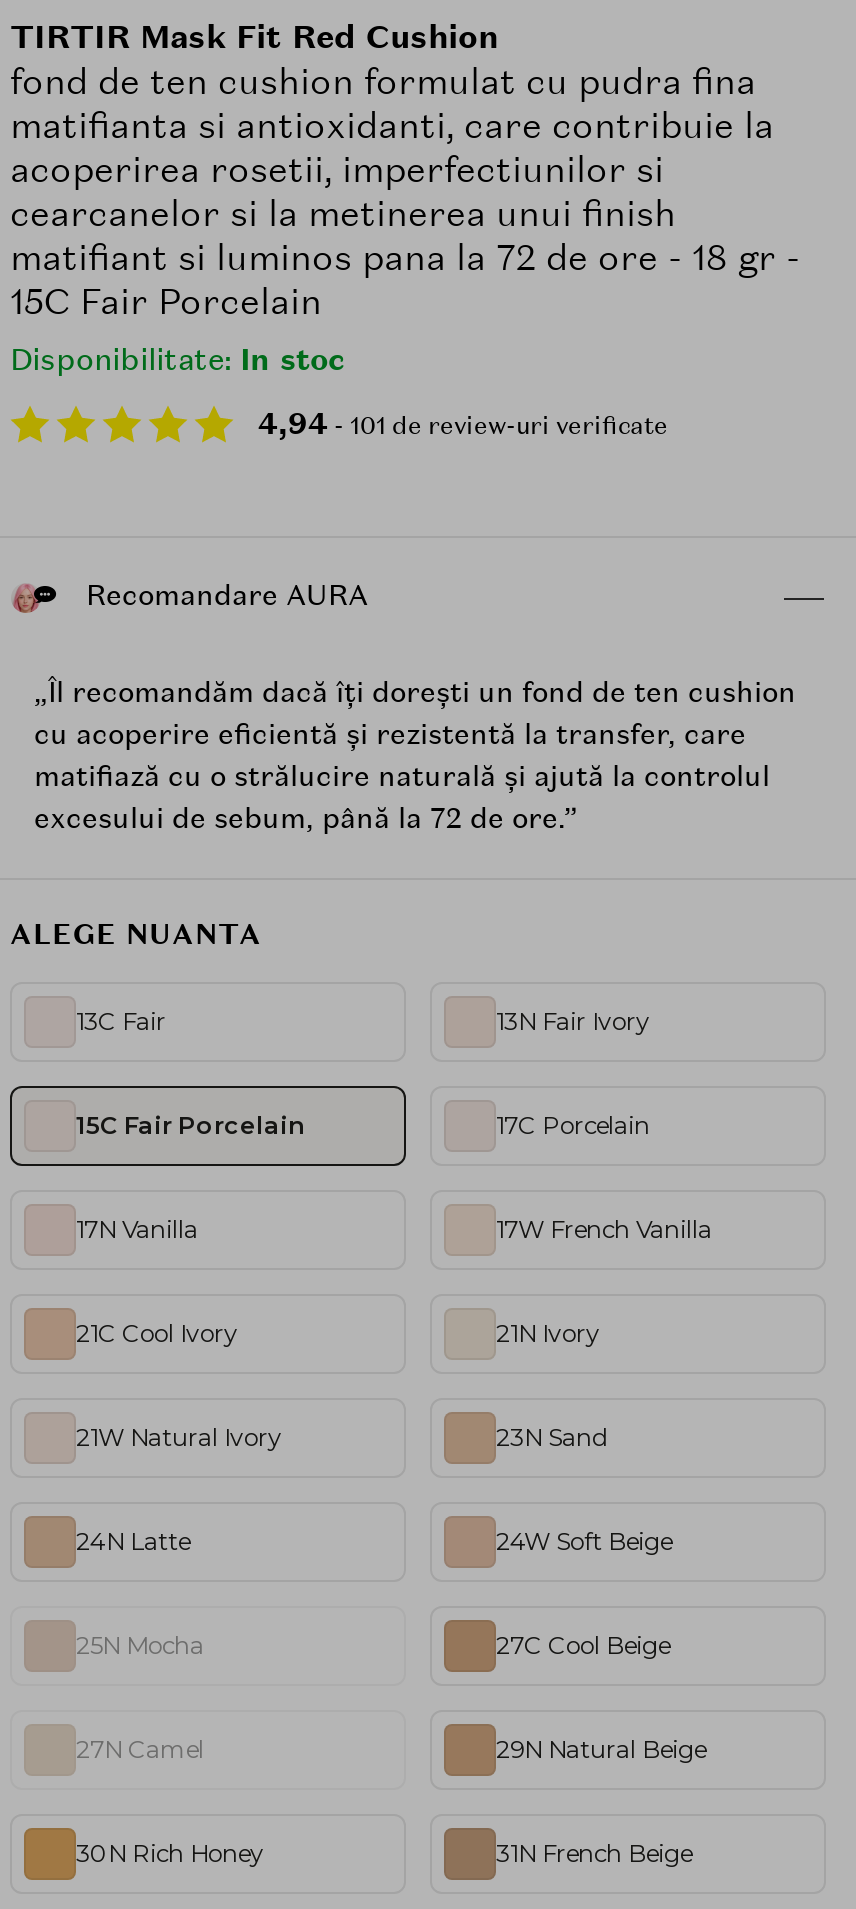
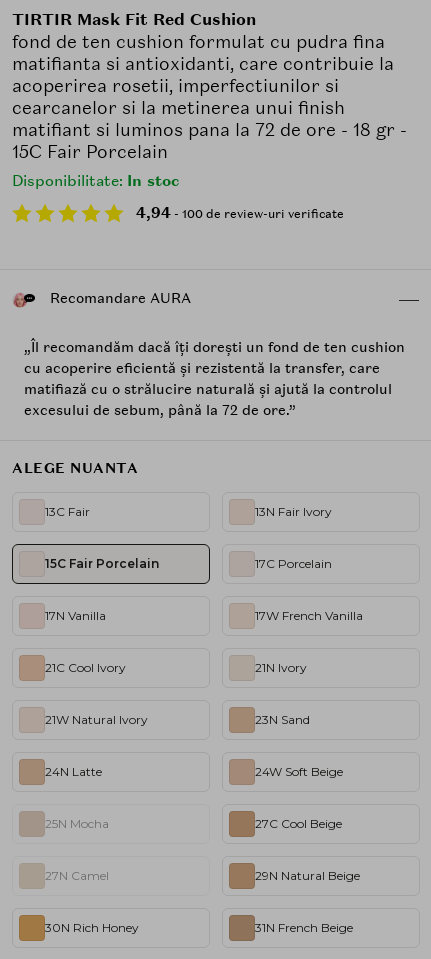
[258,403,668,443] 4,94 - 101 de review-uri verificate -> [136,202,344,222] 4,94 - 100 de review-uri verificate

